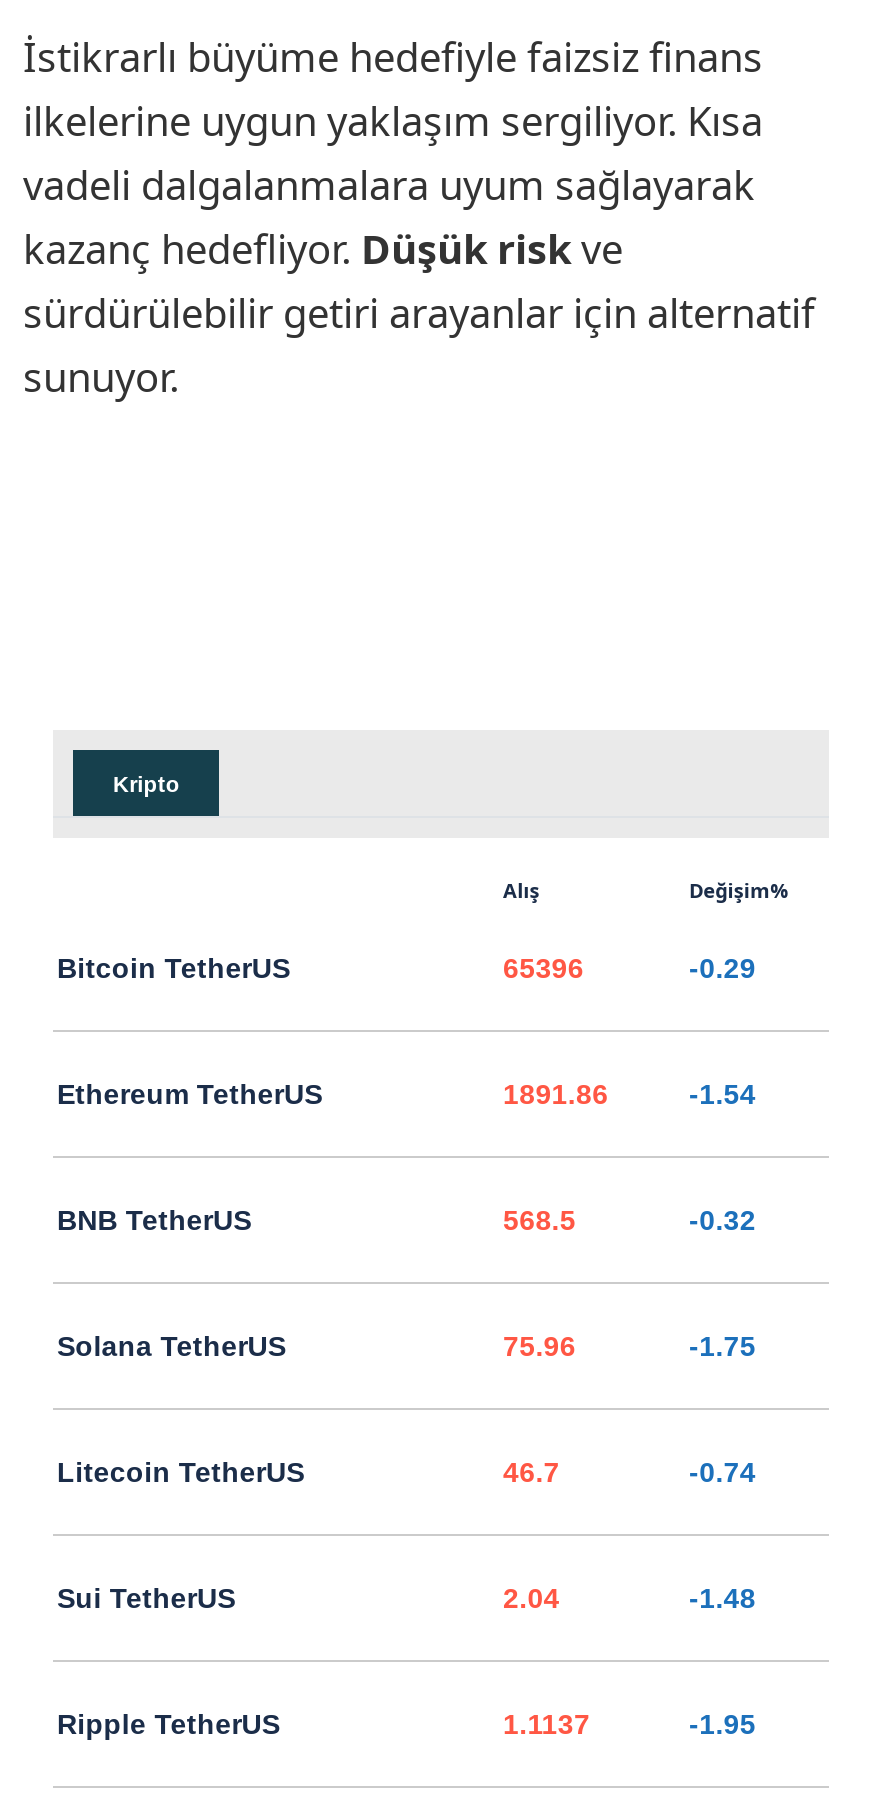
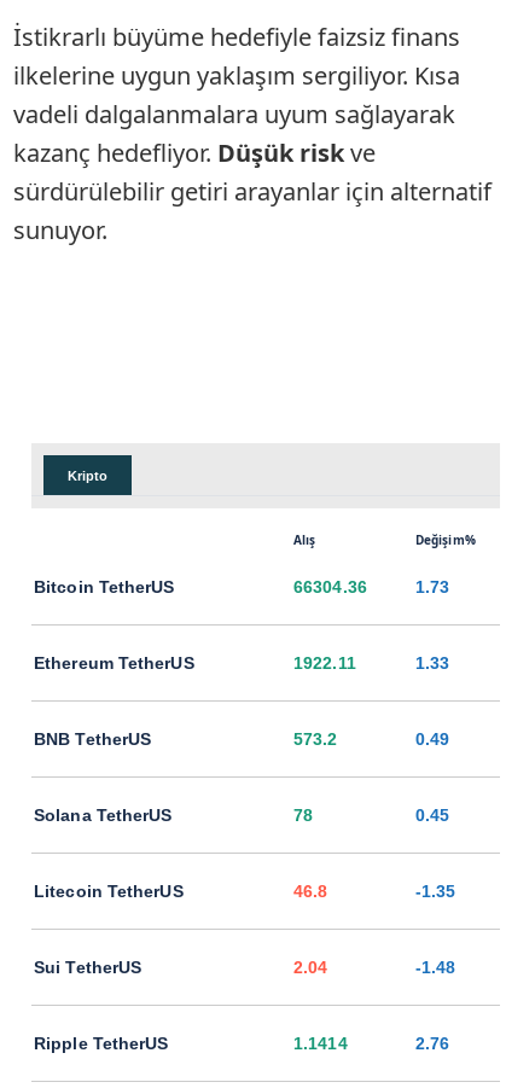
[503,952,584,984] 65396 -> [293,577,367,597] 66304.36
[689,952,756,984] -0.29 -> [415,577,450,597] 1.73
[503,1078,608,1110] 1891.86 -> [293,653,356,673] 1922.11
[689,1078,756,1110] -1.54 -> [415,653,450,673] 1.33
[503,1204,576,1236] 568.5 -> [293,729,338,749] 573.2
[689,1204,756,1236] -0.32 -> [415,729,450,749] 0.49
[503,1330,576,1362] 75.96 -> [293,806,313,825] 78
[689,1330,756,1362] -1.75 -> [415,806,450,825] 0.45
[503,1456,560,1488] 46.7 -> [293,882,328,901] 46.8
[689,1456,756,1488] -0.74 -> [415,882,456,901] -1.35
[503,1708,590,1740] 1.1137 -> [293,1034,347,1053] 1.1414
[689,1708,756,1740] -1.95 -> [415,1034,450,1053] 2.76

